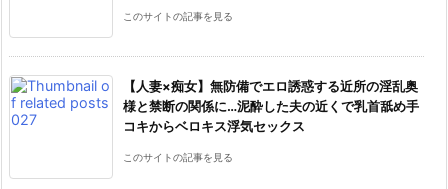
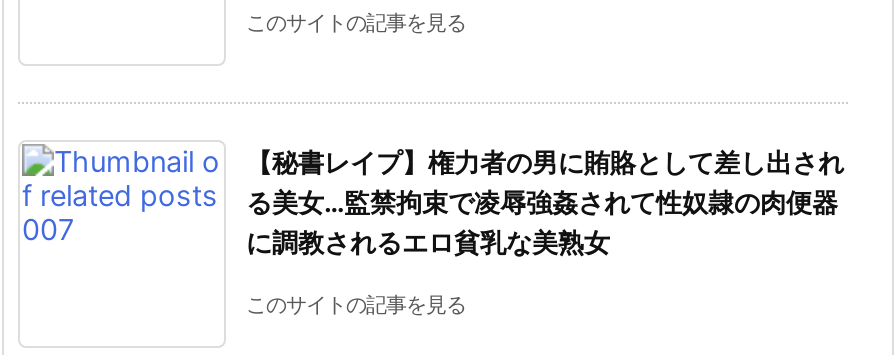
[123,79,419,134] 【人妻×痴女】無防備でエロ誘惑する近所の淫乱奥 | 様と禁断の関係に…泥酔した夫の近くで乳首舐め手 | コキからベロキス浮気セックス -> [246,148,844,258] 【秘書レイプ】権力者の男に賄賂として差し出され | る美女…監禁拘束で凌辱強姦されて性奴隷の肉便器 | に調教されるエロ貧乳な美熟女

